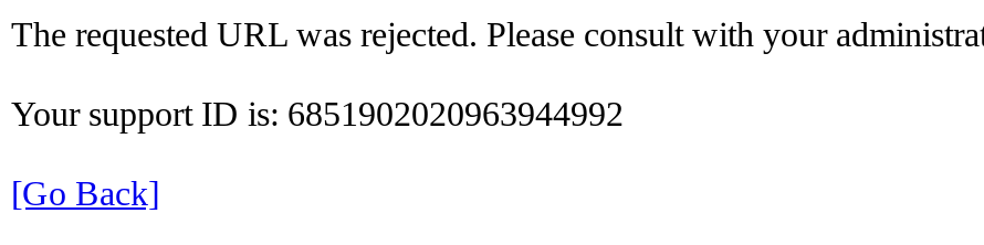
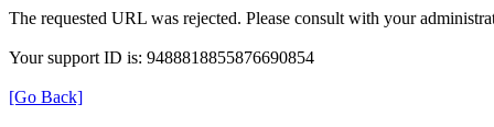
[11,95,624,132] Your support ID is: 6851902020963944992 -> [9,48,314,67] Your support ID is: 9488818855876690854

